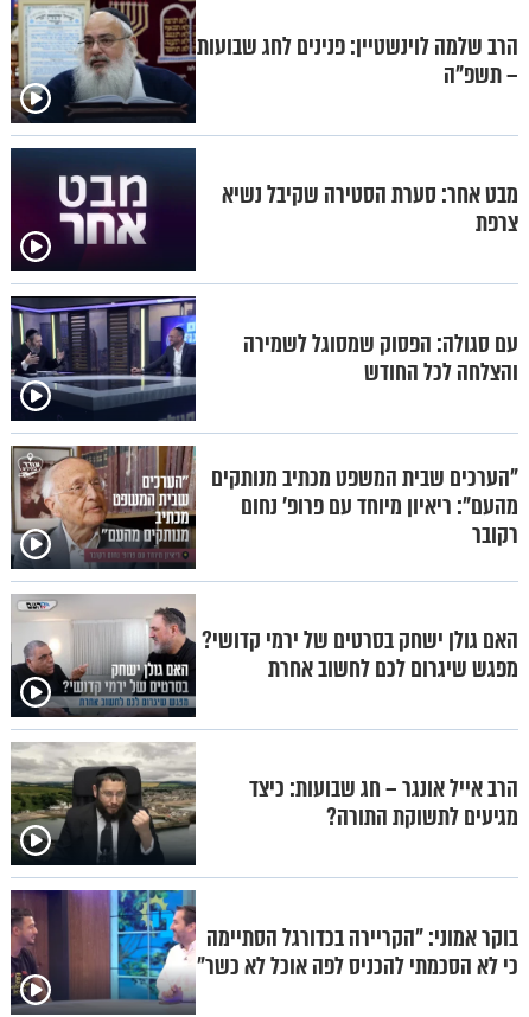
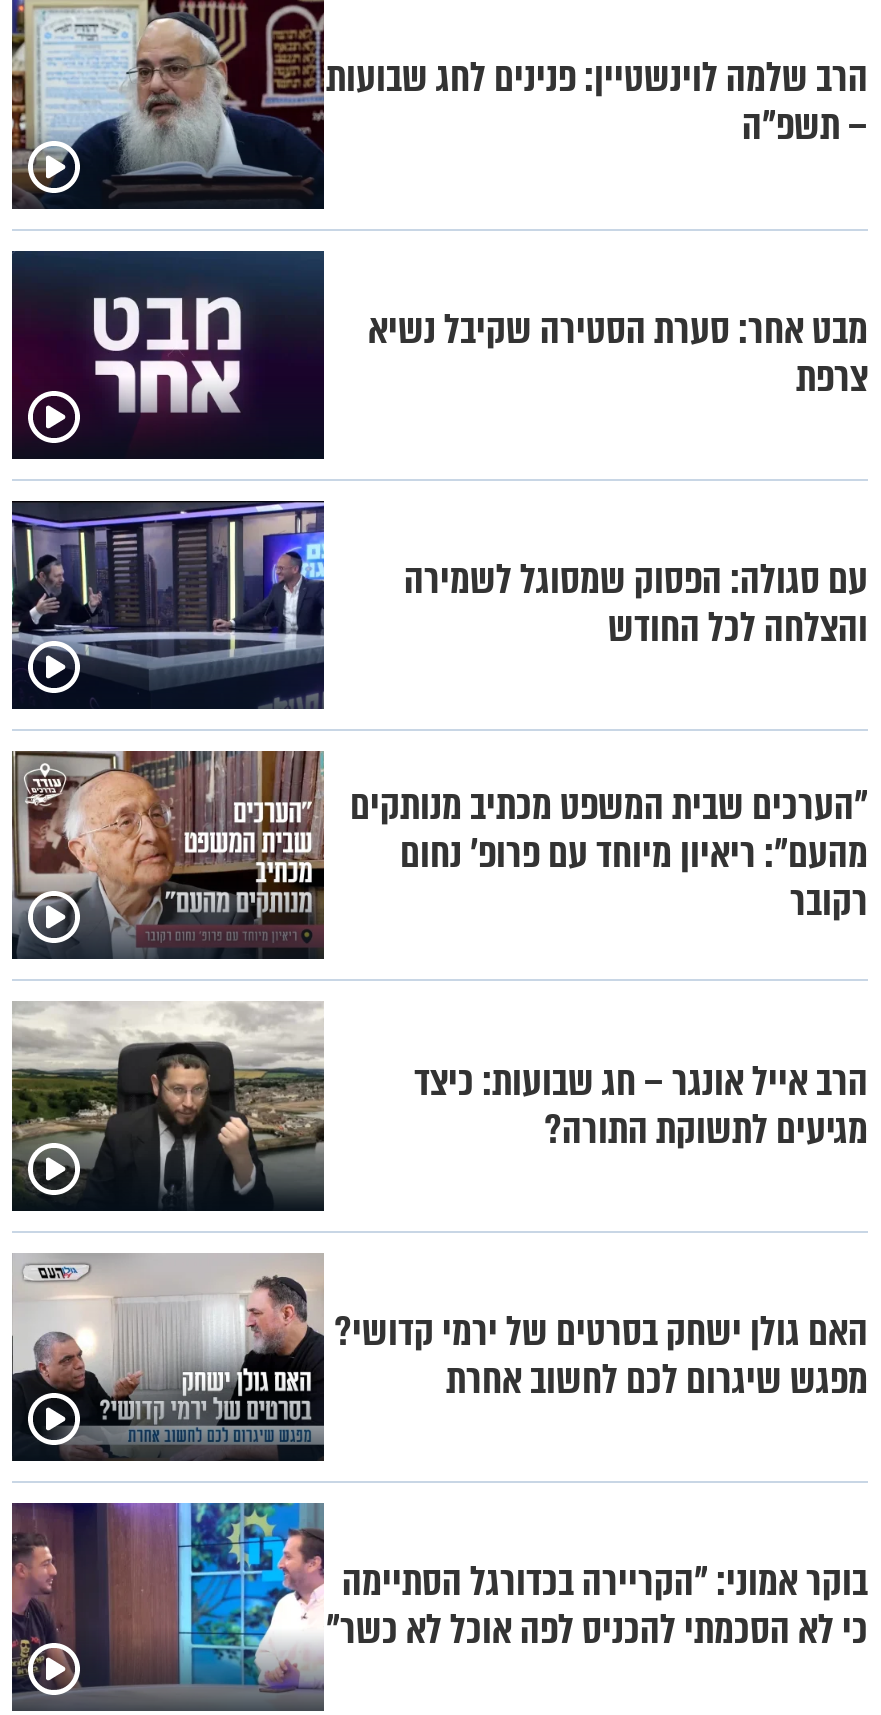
moved [11,594,518,717] -> [12,1252,868,1460]: [image] | האם גולן ישחק בסרטים של ירמי קדושי? | מפגש שיגרום לכם לחשוב אחרת
moved [249,772,518,835] -> [414,1052,868,1158]: הרב אייל אונגר – חג שבועות: כיצד | מגיעים לתשוקת התורה?

